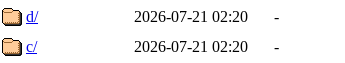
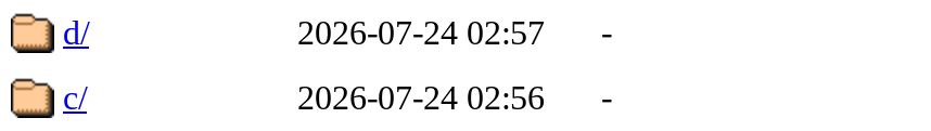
[134,8,248,25] 2026-07-21 02:20 -> [297,14,545,51] 2026-07-24 02:57
[134,38,248,55] 2026-07-21 02:20 -> [297,79,545,116] 2026-07-24 02:56

